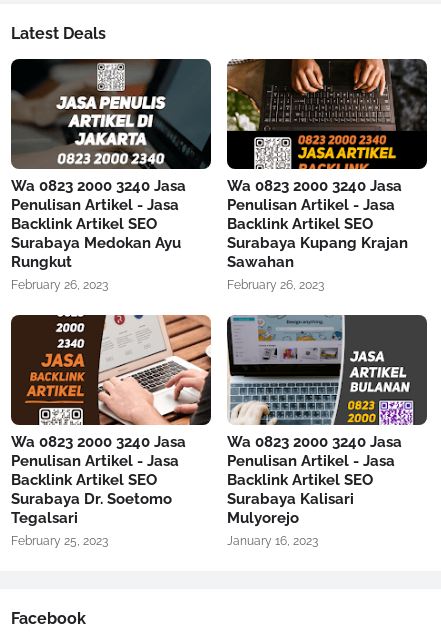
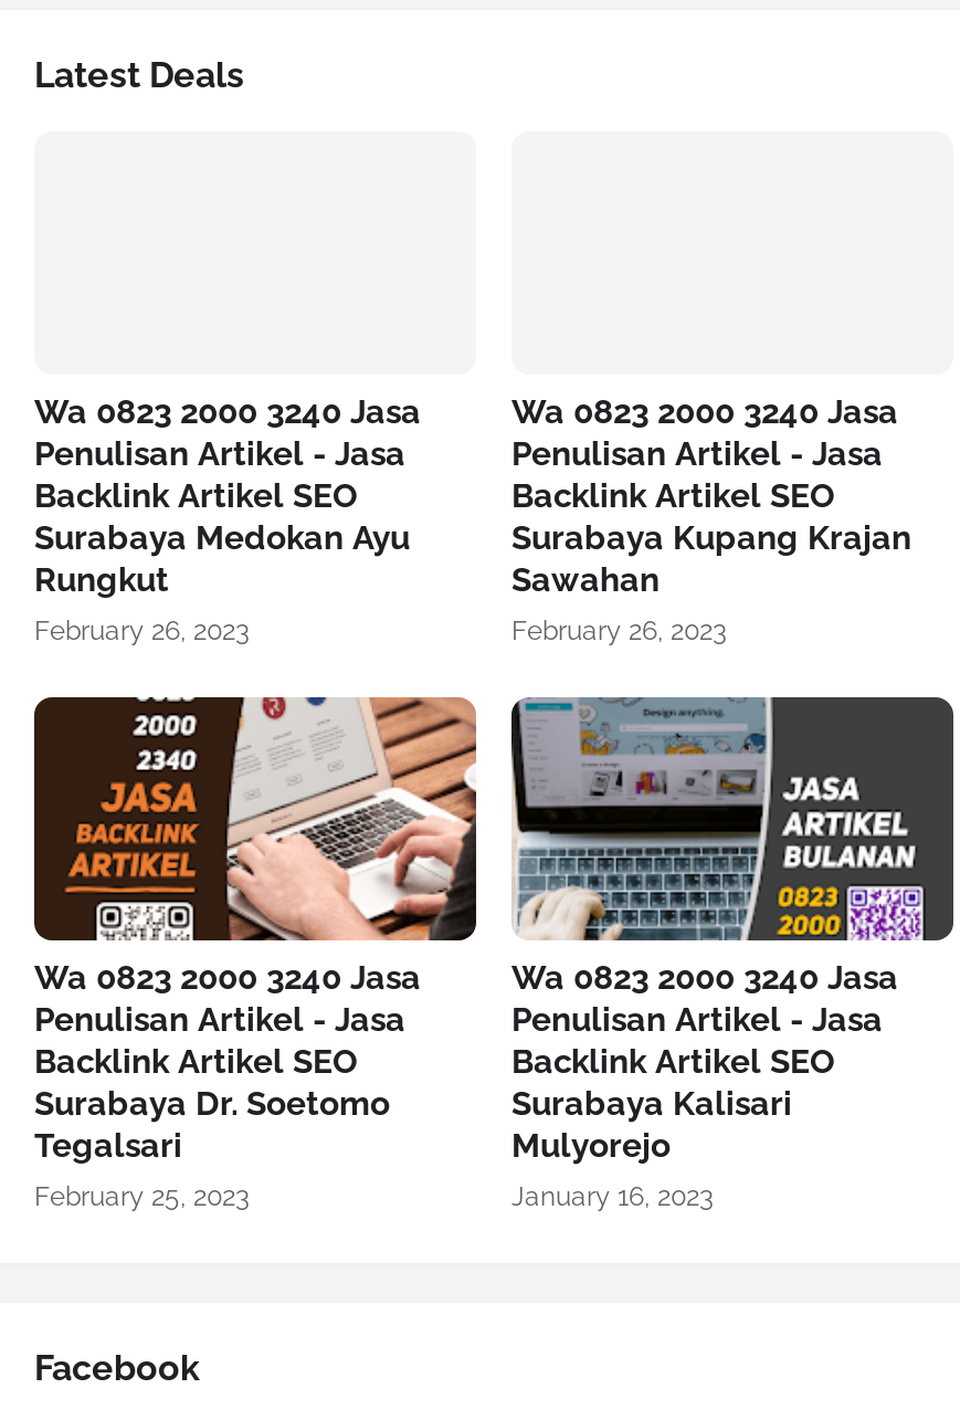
[10,58,212,170] [image] -> none
[226,58,428,170] [image] -> none

